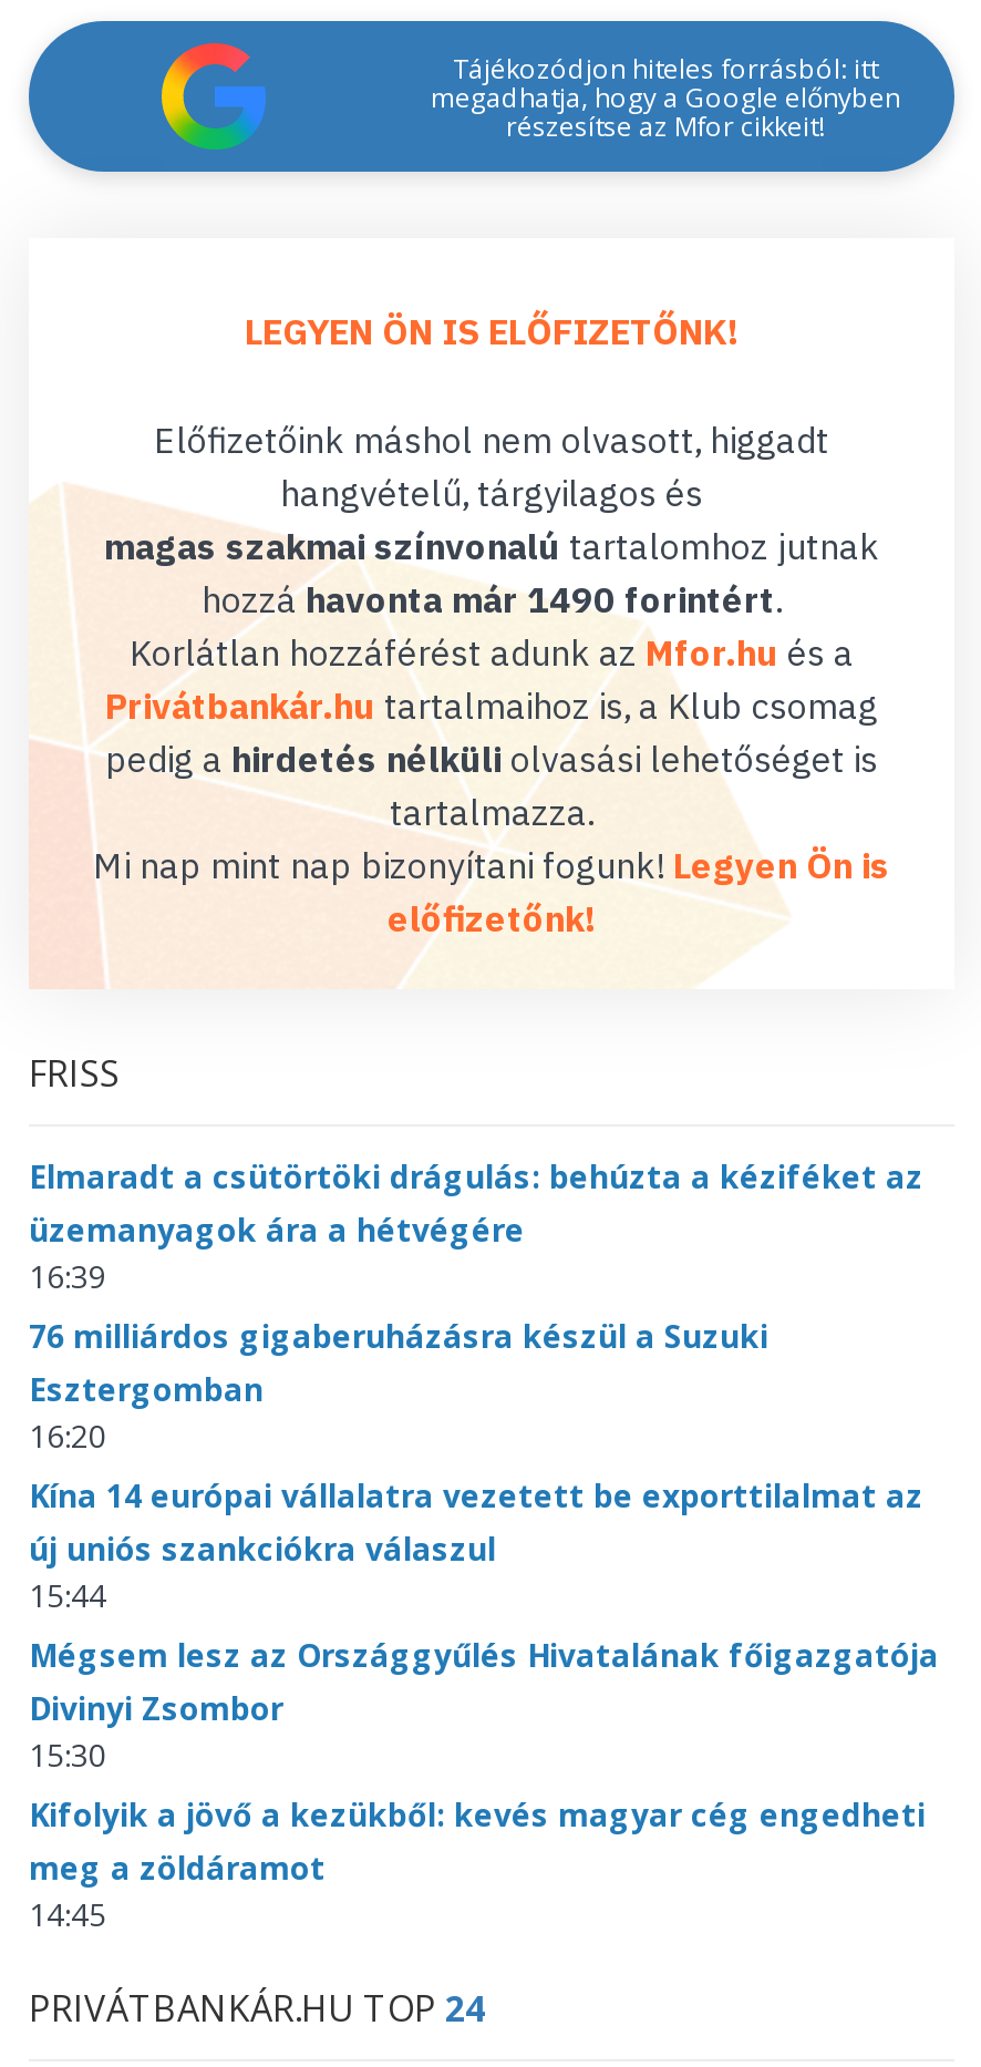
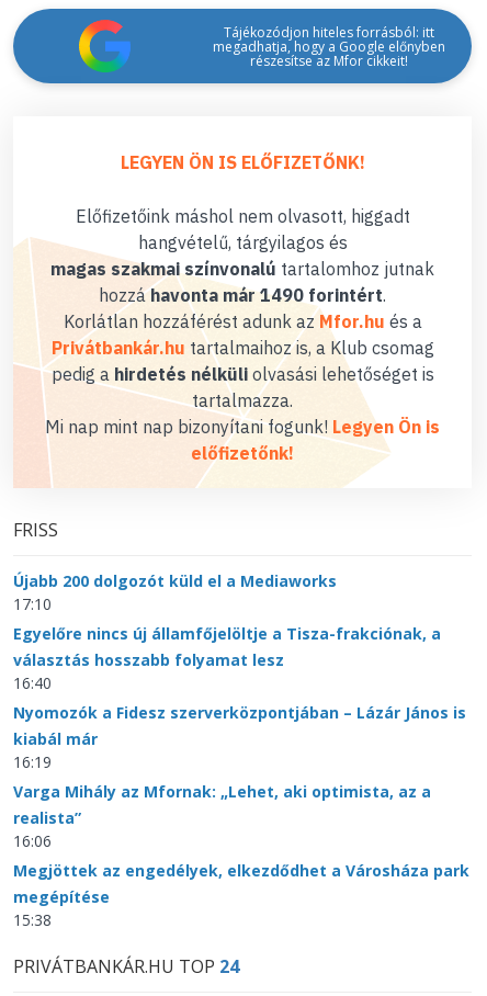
[29,1155,939,1935] Elmaradt a csütörtöki drágulás: behúzta a kéziféket az | üzemanyagok ára a hétvégére | 16:39 | 76 milliárdos gigaberuházásra készül a Suzuki | Esztergomban | 16:20 | Kína 14 európai vállalatra vezetett be exporttilalmat az | új uniós szankciókra válaszul | 15:44 | Mégsem lesz az Országgyűlés Hivatalának főigazgatója | Divinyi Zsombor | 15:30 | Kifolyik a jövő a kezükből: kevés magyar cég engedheti | meg a zöldáramot | 14:45 -> [13,570,469,930] Újabb 200 dolgozót küld el a Mediaworks | 17:10 | Egyelőre nincs új államfőjelöltje a Tisza-frakciónak, a | választás hosszabb folyamat lesz | 16:40 | Nyomozók a Fidesz szerverközpontjában – Lázár János is | kiabál már | 16:19 | Varga Mihály az Mfornak: „Lehet, aki optimista, az a | realista” | 16:06 | Megjöttek az engedélyek, elkezdődhet a Városháza park | megépítése | 15:38

